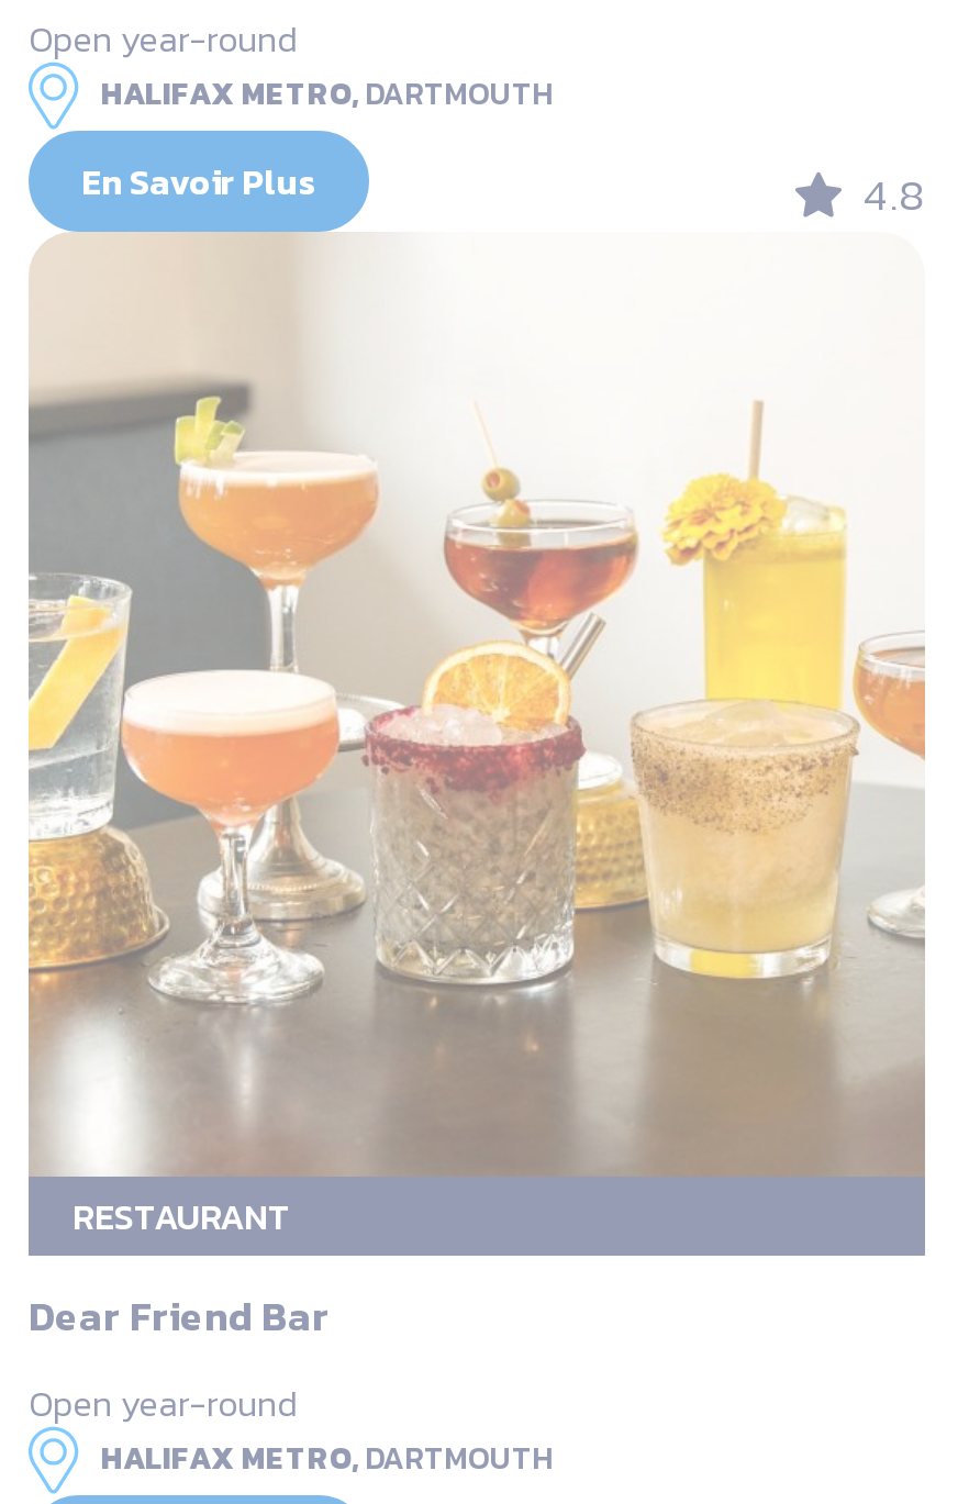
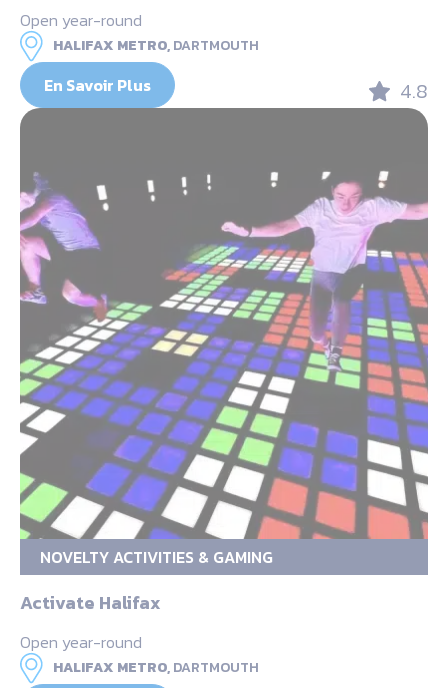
[26,230,927,1242] [image] | RESTAURANT -> [19,107,429,569] [image] | NOVELTY ACTIVITIES & GAMING
[29,1286,330,1345] Dear Friend Bar -> [20,589,161,616] Activate Halifax

